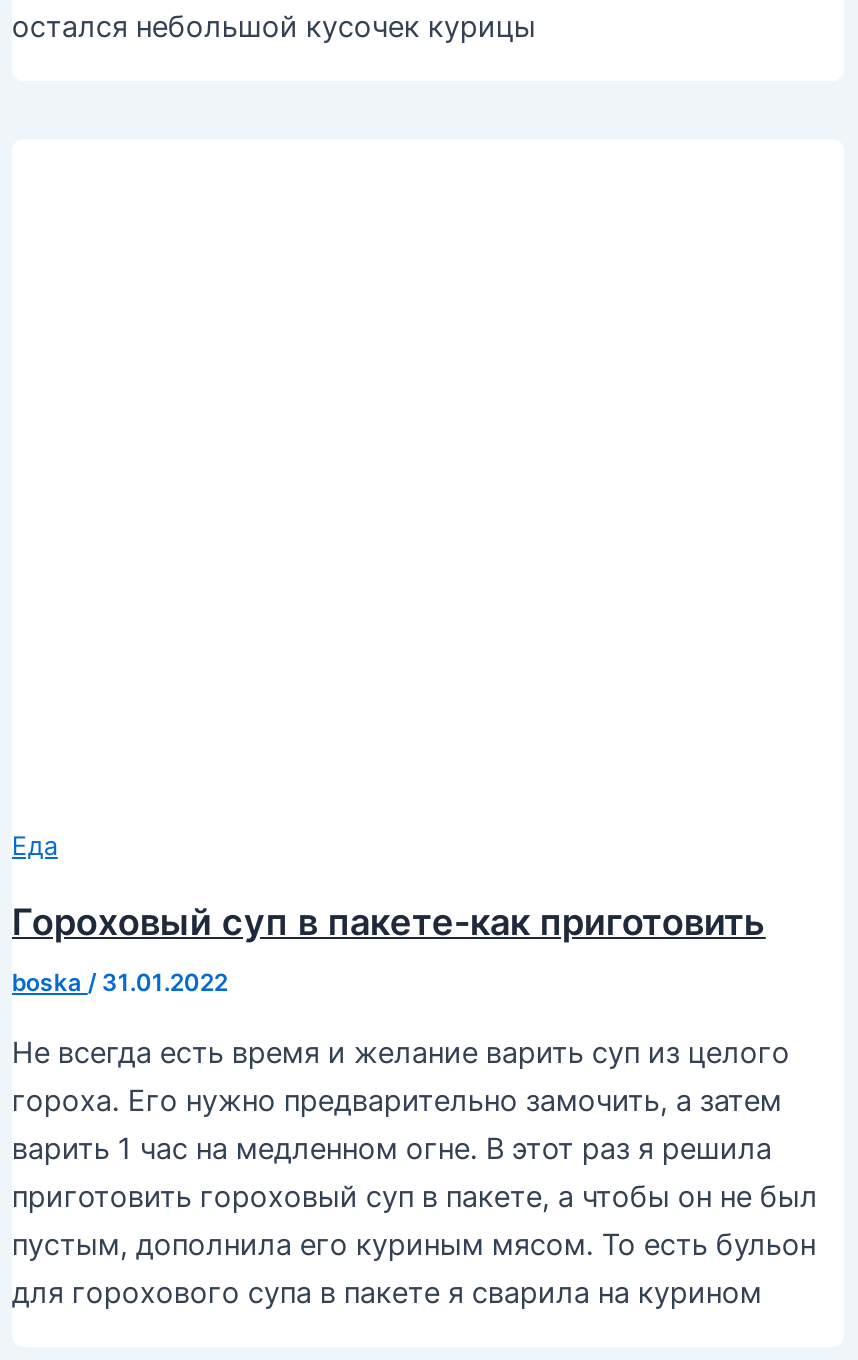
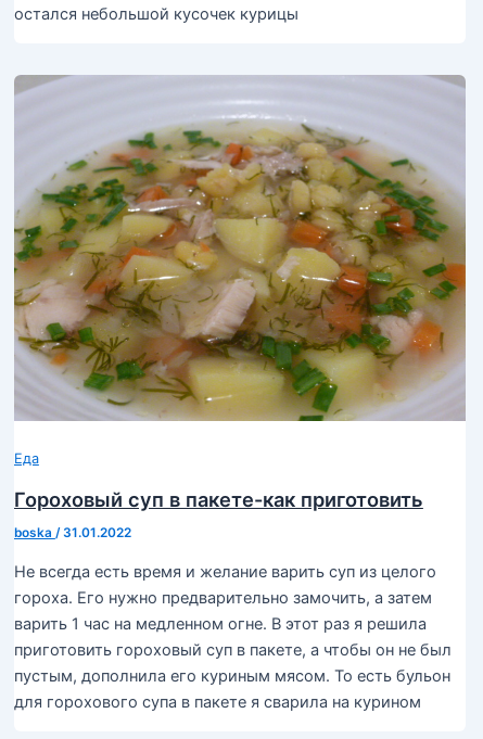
none -> [13,75,467,422] [image]

